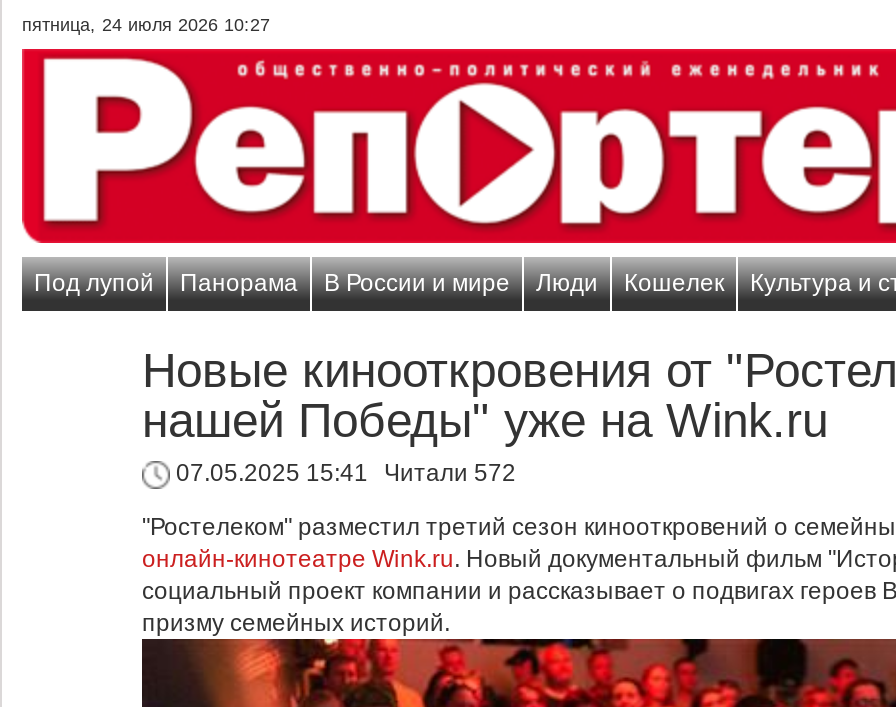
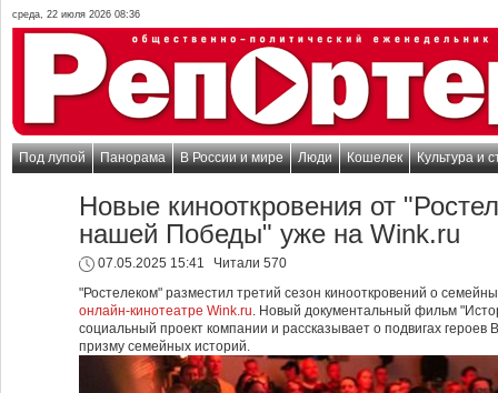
[22,15,270,35] пятница, 24 июля 2026 10:27 -> [12,9,140,20] среда, 22 июля 2026 08:36
[170,459,516,487] 07.05.2025 15:41 Читали 572 -> [94,255,287,271] 07.05.2025 15:41 Читали 570

